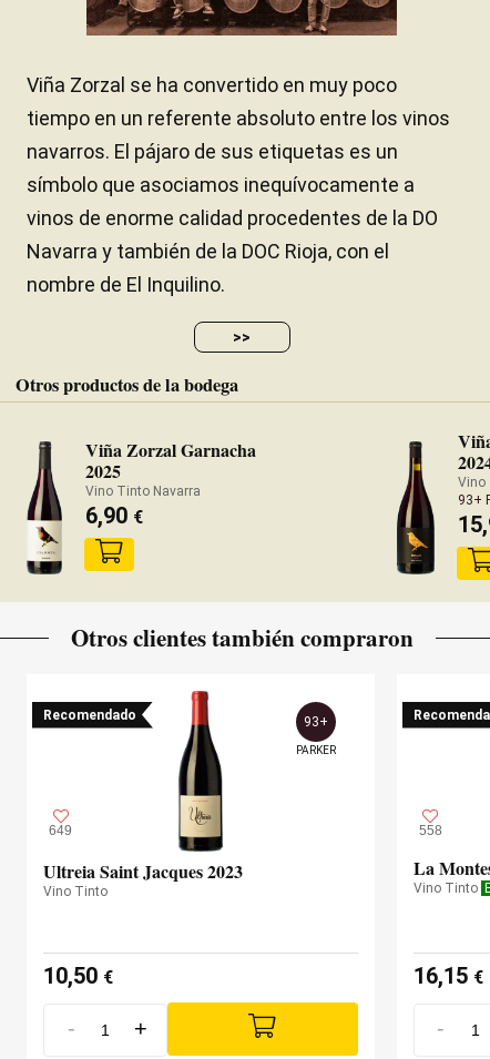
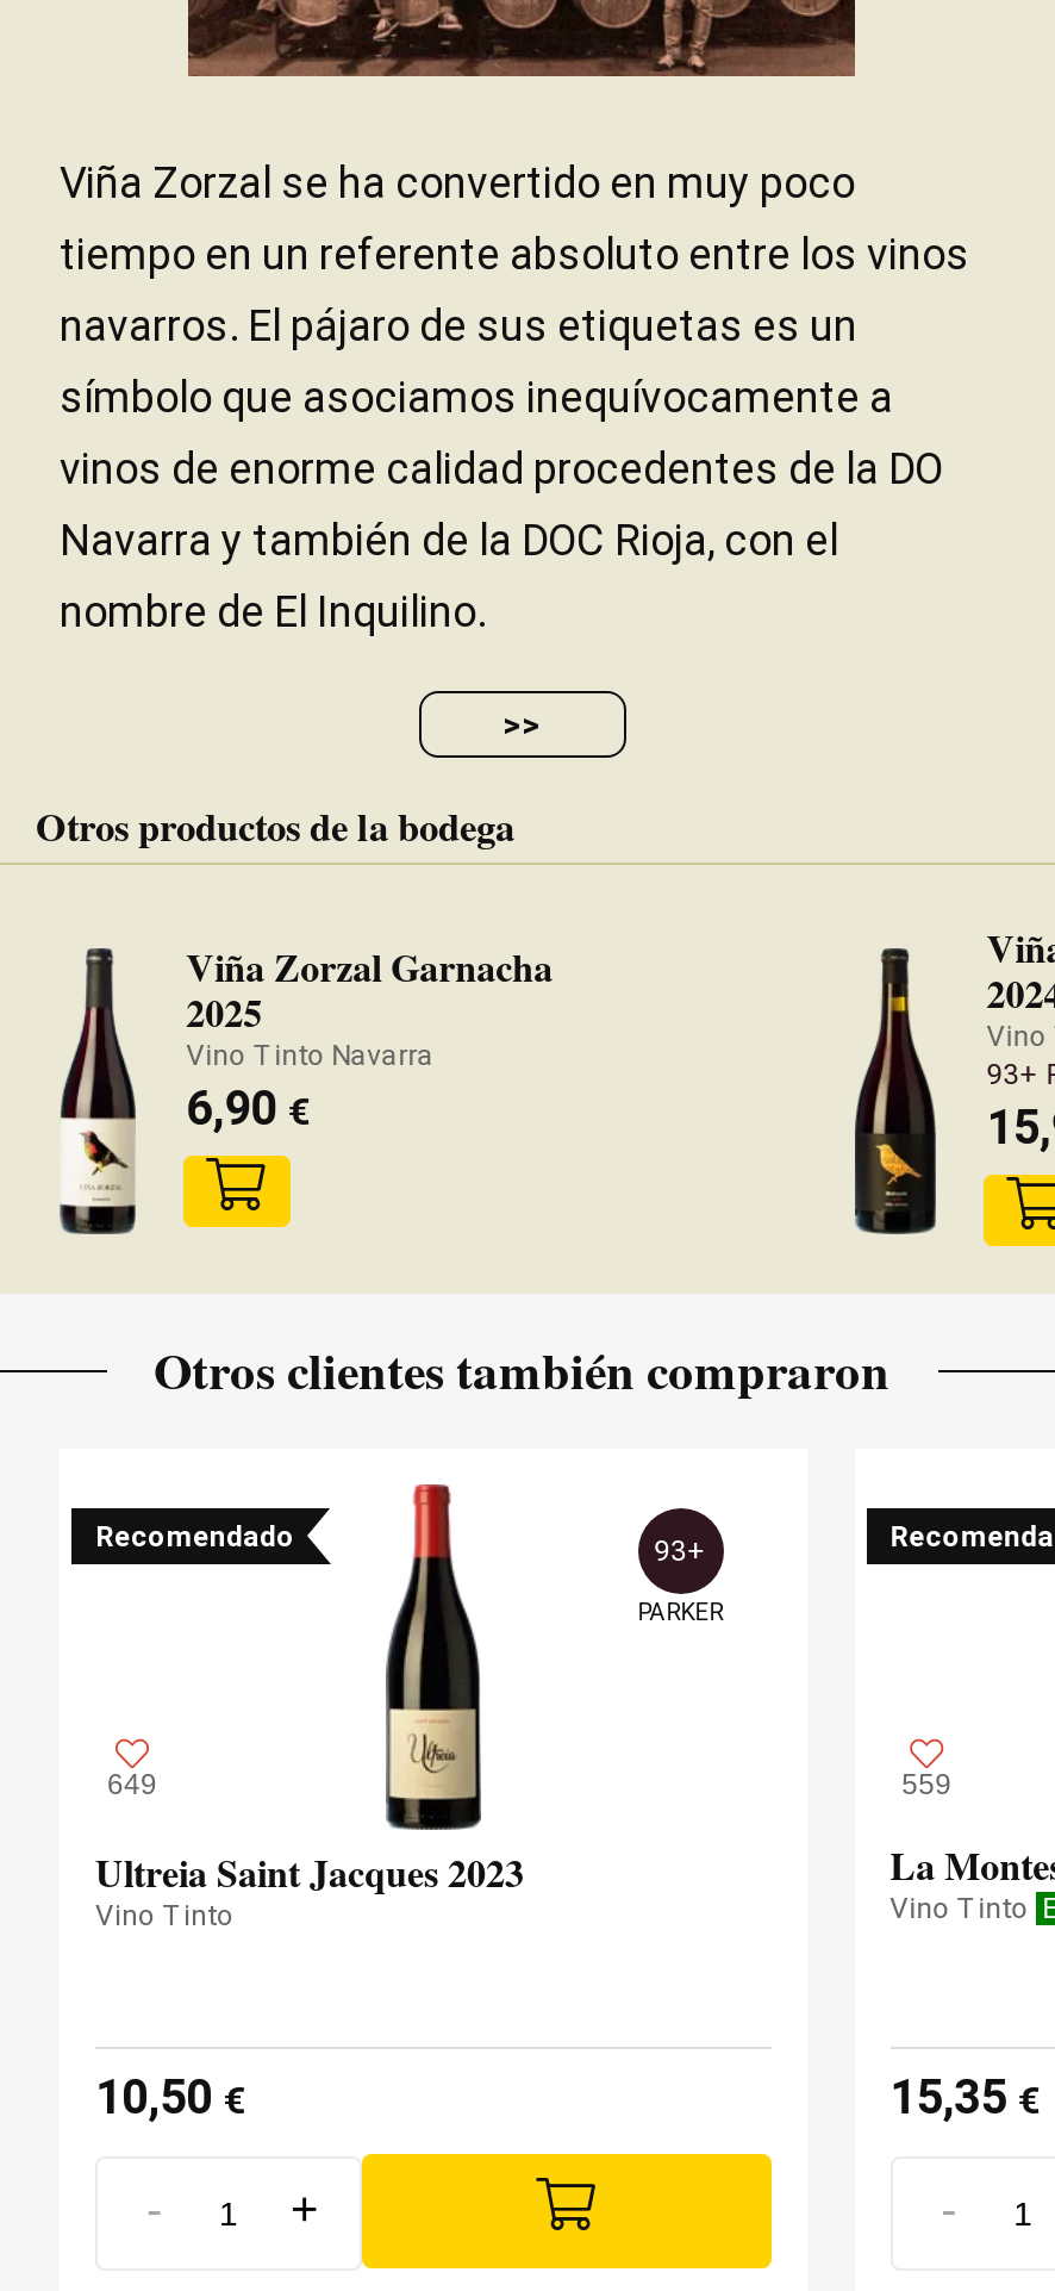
[419,823,442,838] 558 -> [902,1768,952,1801] 559
[413,962,483,989] 16,15 € -> [890,2067,1040,2124] 15,35 €

